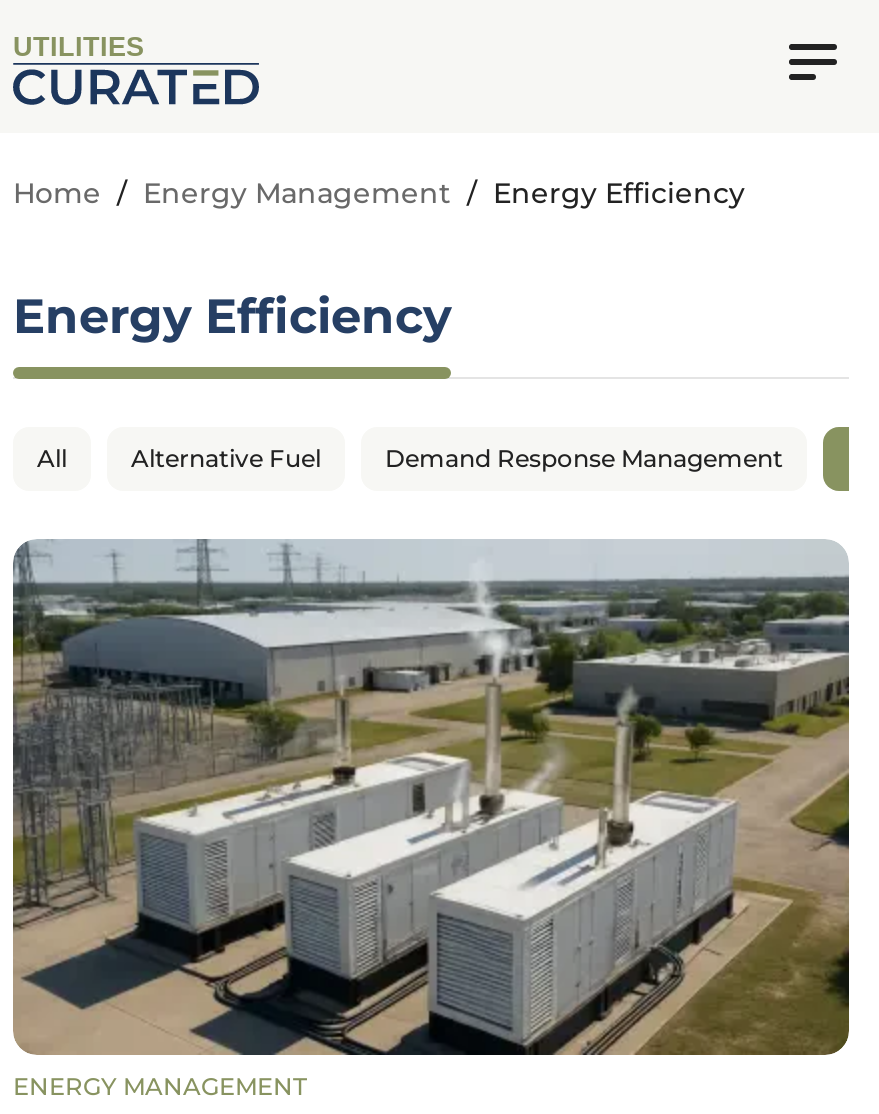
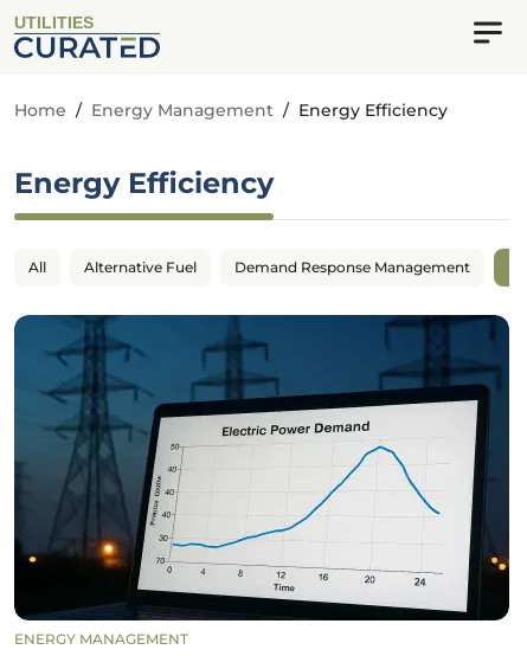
[11,539,851,1057] [image] -> [13,314,510,622] [image]

